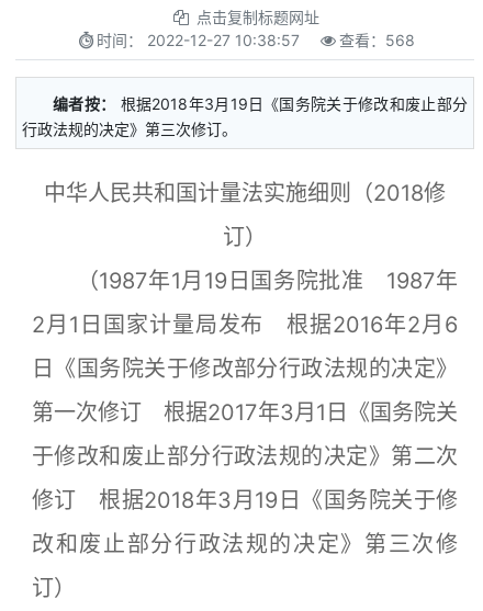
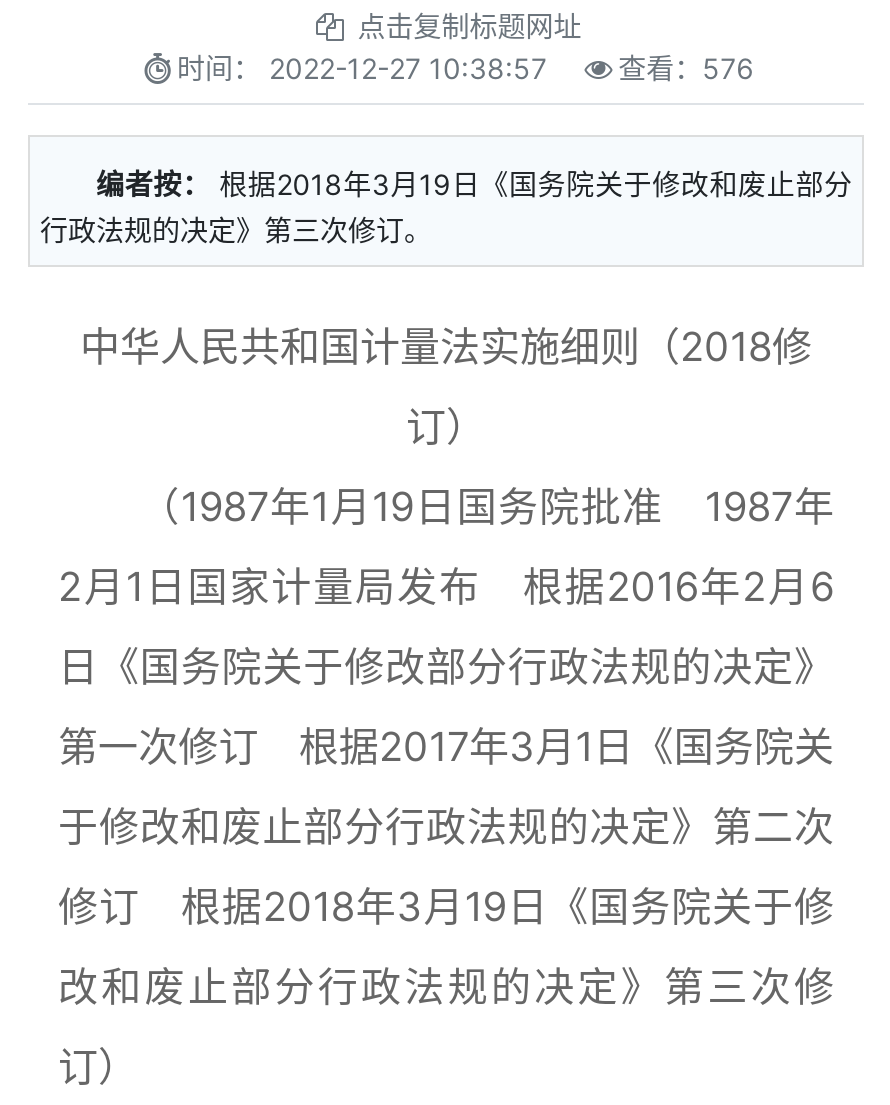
[339,31,415,49] 查看：568 -> [618,51,754,85] 查看：576

